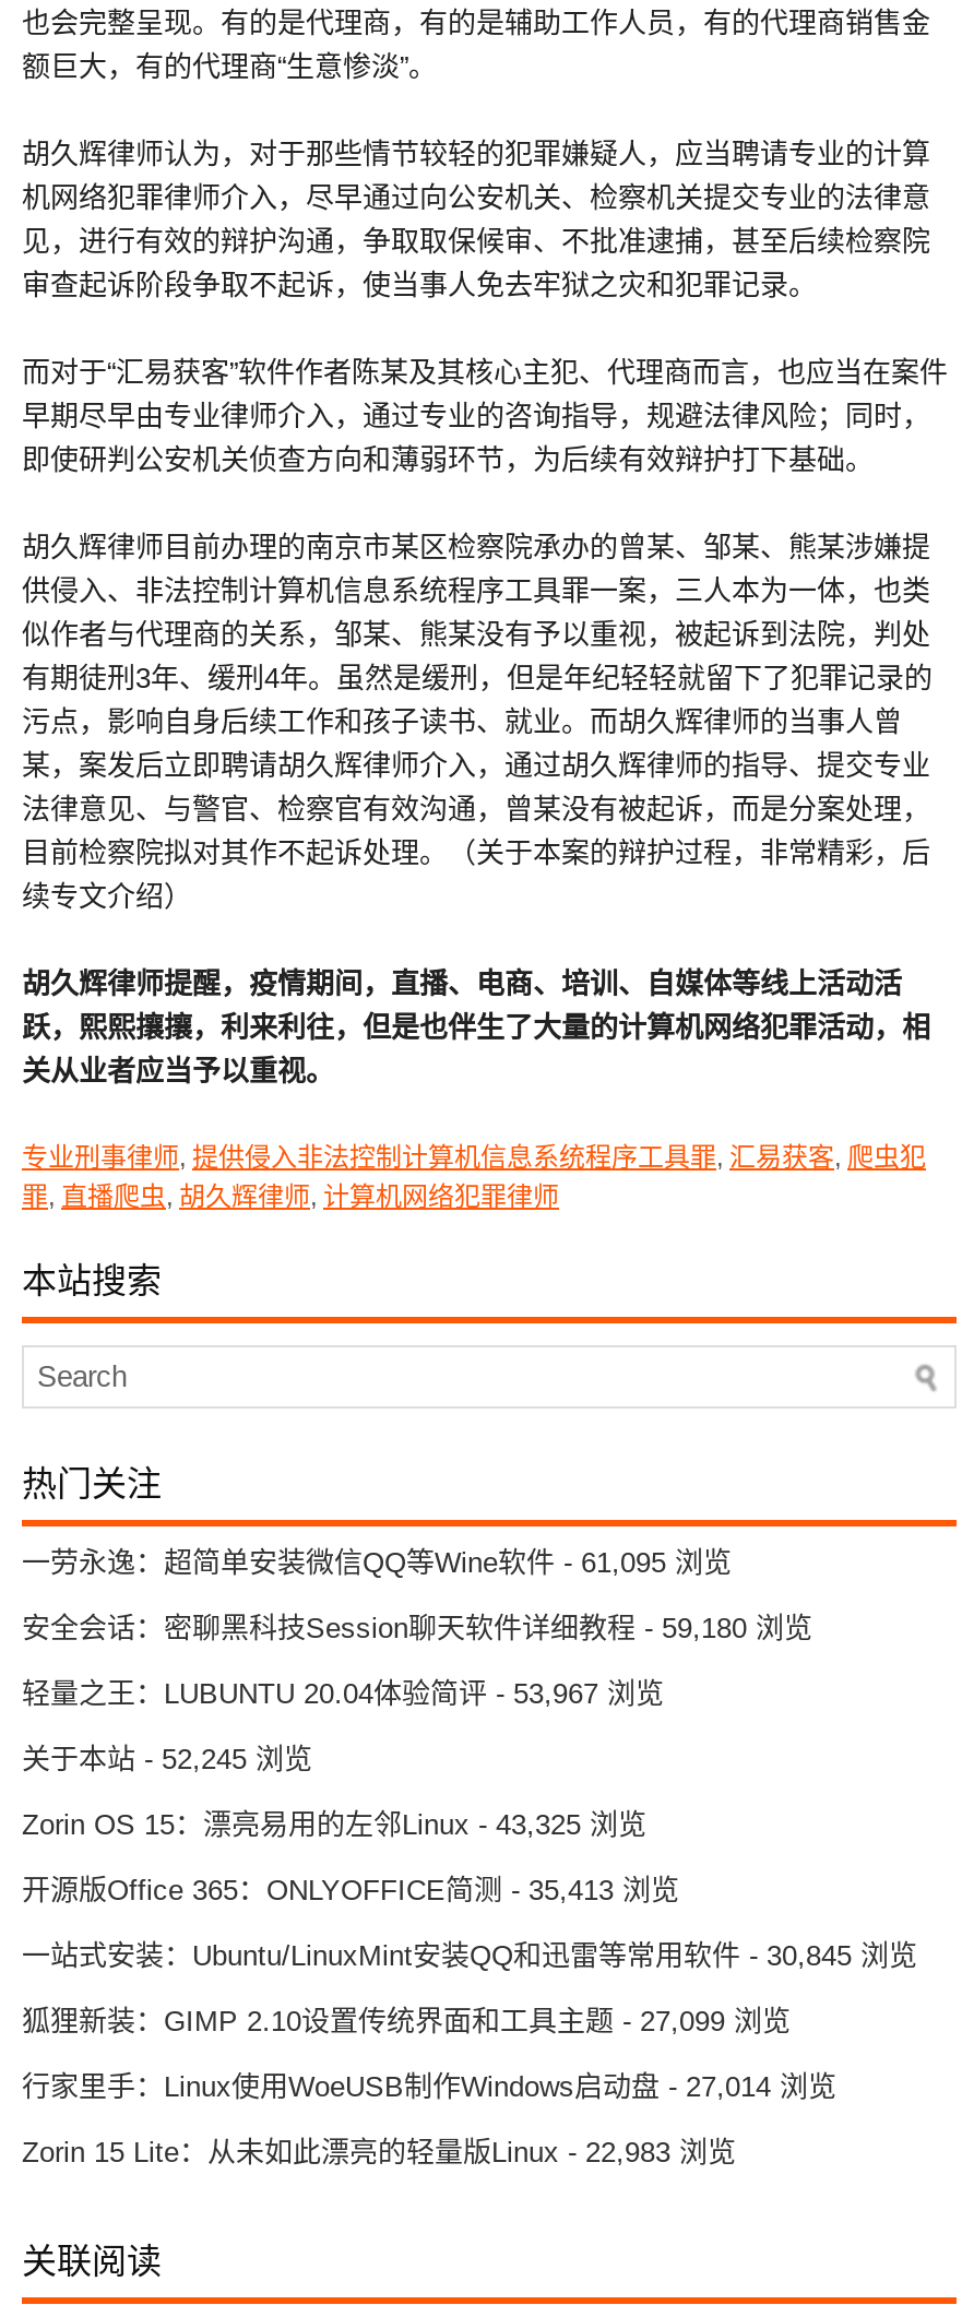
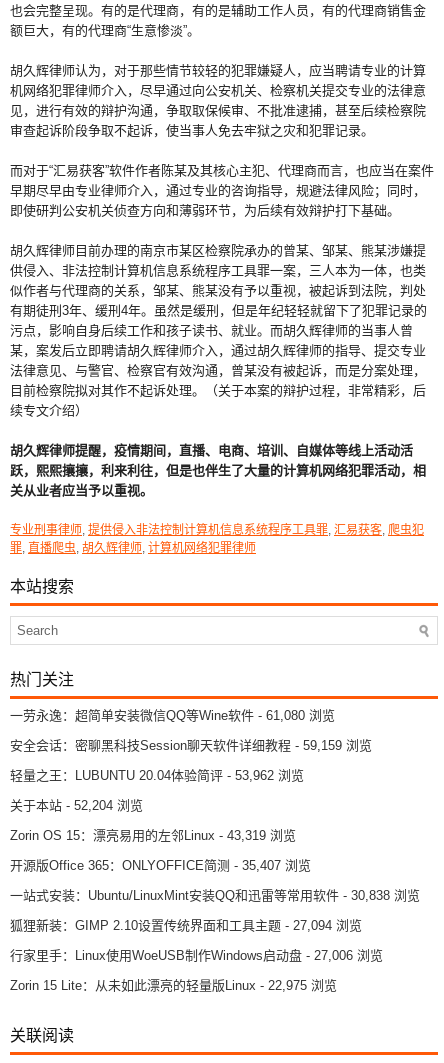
[22,1547,732,1580] 一劳永逸：超简单安装微信QQ等Wine软件- 61,095 浏览 -> [10,708,335,723] 一劳永逸：超简单安装微信QQ等Wine软件- 61,080 浏览
[22,1613,812,1645] 安全会话：密聊黑科技Session聊天软件详细教程- 59,180 浏览 -> [10,738,372,753] 安全会话：密聊黑科技Session聊天软件详细教程- 59,159 浏览
[22,1678,664,1711] 轻量之王：LUBUNTU 20.04体验简评- 53,967 浏览 -> [10,768,304,783] 轻量之王：LUBUNTU 20.04体验简评- 53,962 浏览
[22,1744,312,1776] 关于本站- 52,245 浏览 -> [10,798,143,813] 关于本站- 52,204 浏览
[22,1809,646,1842] Zorin OS 15：漂亮易用的左邻Linux - 43,325 浏览 -> [10,828,296,843] Zorin OS 15：漂亮易用的左邻Linux - 43,319 浏览
[22,1875,679,1907] 开源版Office 365：ONLYOFFICE简测- 35,413 浏览 -> [10,858,311,873] 开源版Office 365：ONLYOFFICE简测- 35,407 浏览
[22,1940,917,1973] 一站式安装：Ubuntu/LinuxMint安装QQ和迅雷等常用软件- 30,845 浏览 -> [10,888,420,903] 一站式安装：Ubuntu/LinuxMint安装QQ和迅雷等常用软件- 30,838 浏览
[22,2006,791,2038] 狐狸新装：GIMP 2.10设置传统界面和工具主题- 27,099 浏览 -> [10,918,362,933] 狐狸新装：GIMP 2.10设置传统界面和工具主题- 27,094 浏览
[22,2071,836,2104] 行家里手：Linux使用WoeUSB制作Windows启动盘- 27,014 浏览 -> [10,948,383,963] 行家里手：Linux使用WoeUSB制作Windows启动盘- 27,006 浏览
[22,2137,736,2169] Zorin 15 Lite：从未如此漂亮的轻量版Linux - 22,983 浏览 -> [10,978,337,993] Zorin 15 Lite：从未如此漂亮的轻量版Linux - 22,975 浏览

